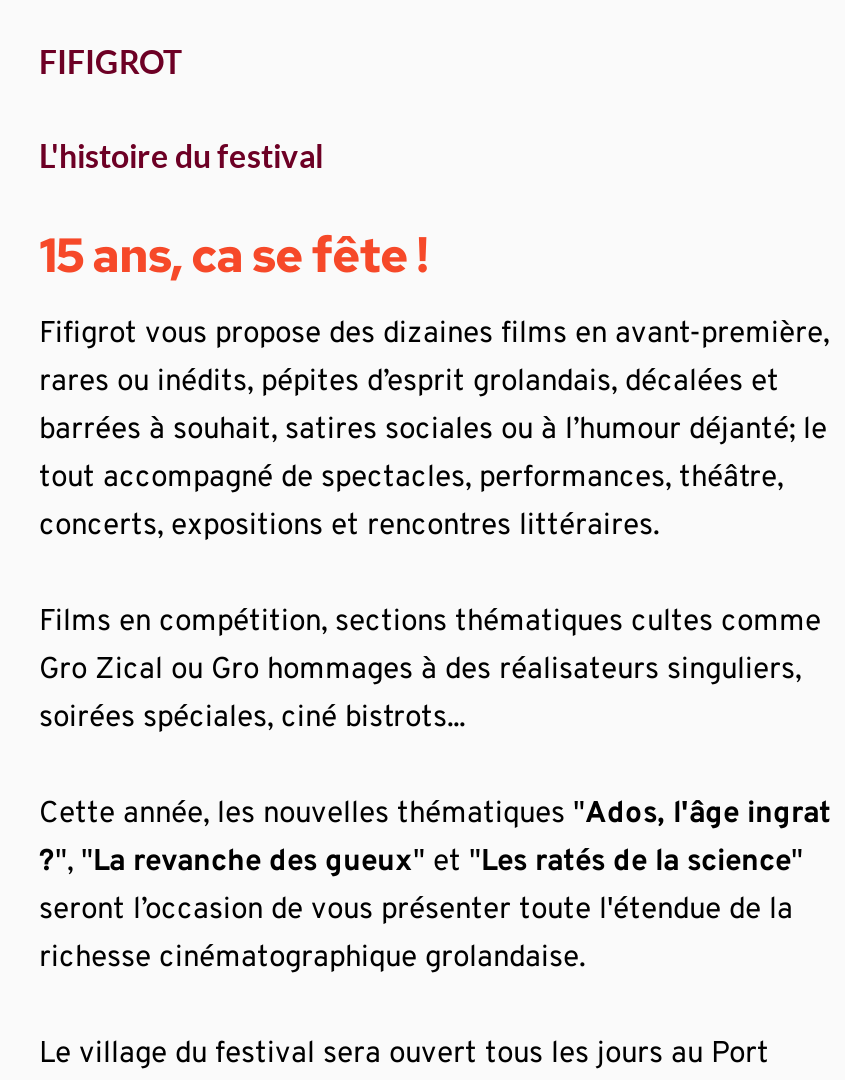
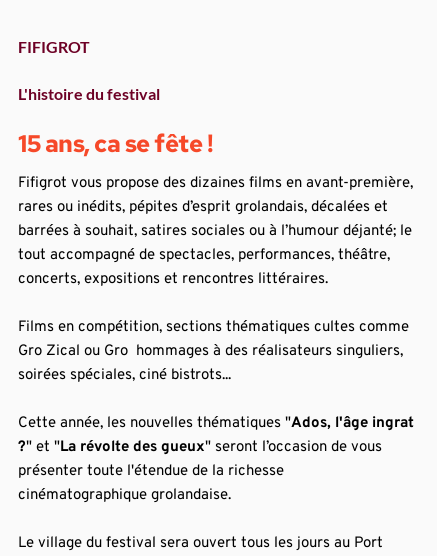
[39,844,803,978] ?", "La revanche des gueux" et "Les ratés de la science" | seront l’occasion de vous présenter toute l'étendue de la | richesse cinématographique grolandaise. -> [18,438,382,505] ?" et "La révolte des gueux" seront l’occasion de vous | présenter toute l'étendue de la richesse | cinématographique grolandaise.

